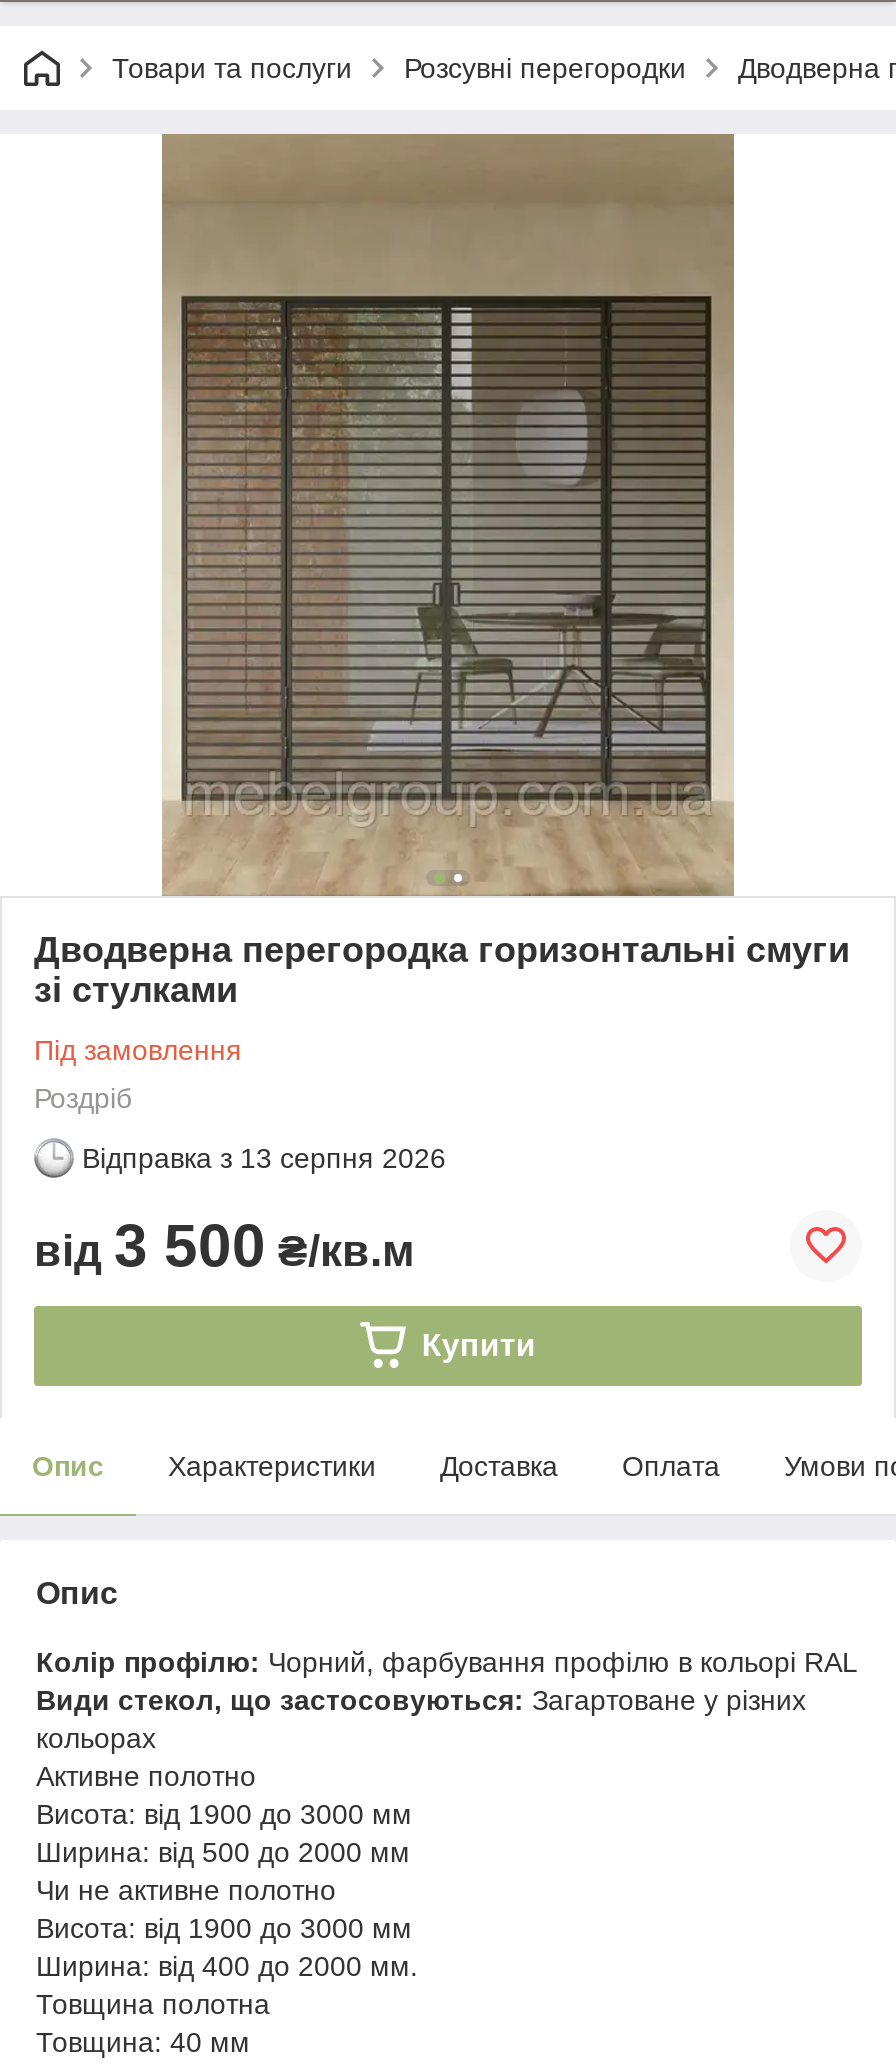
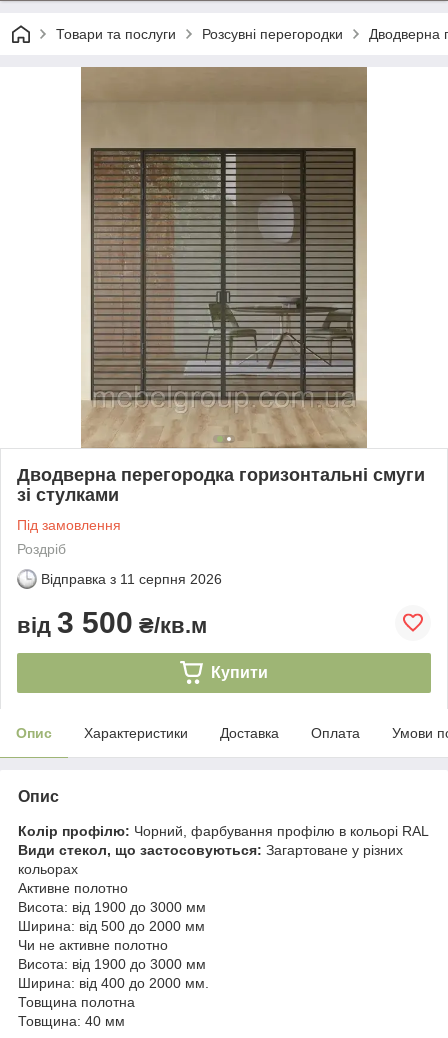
[82,1142,446,1174] Відправка з 13 серпня 2026 -> [41,571,222,587] Відправка з 11 серпня 2026

